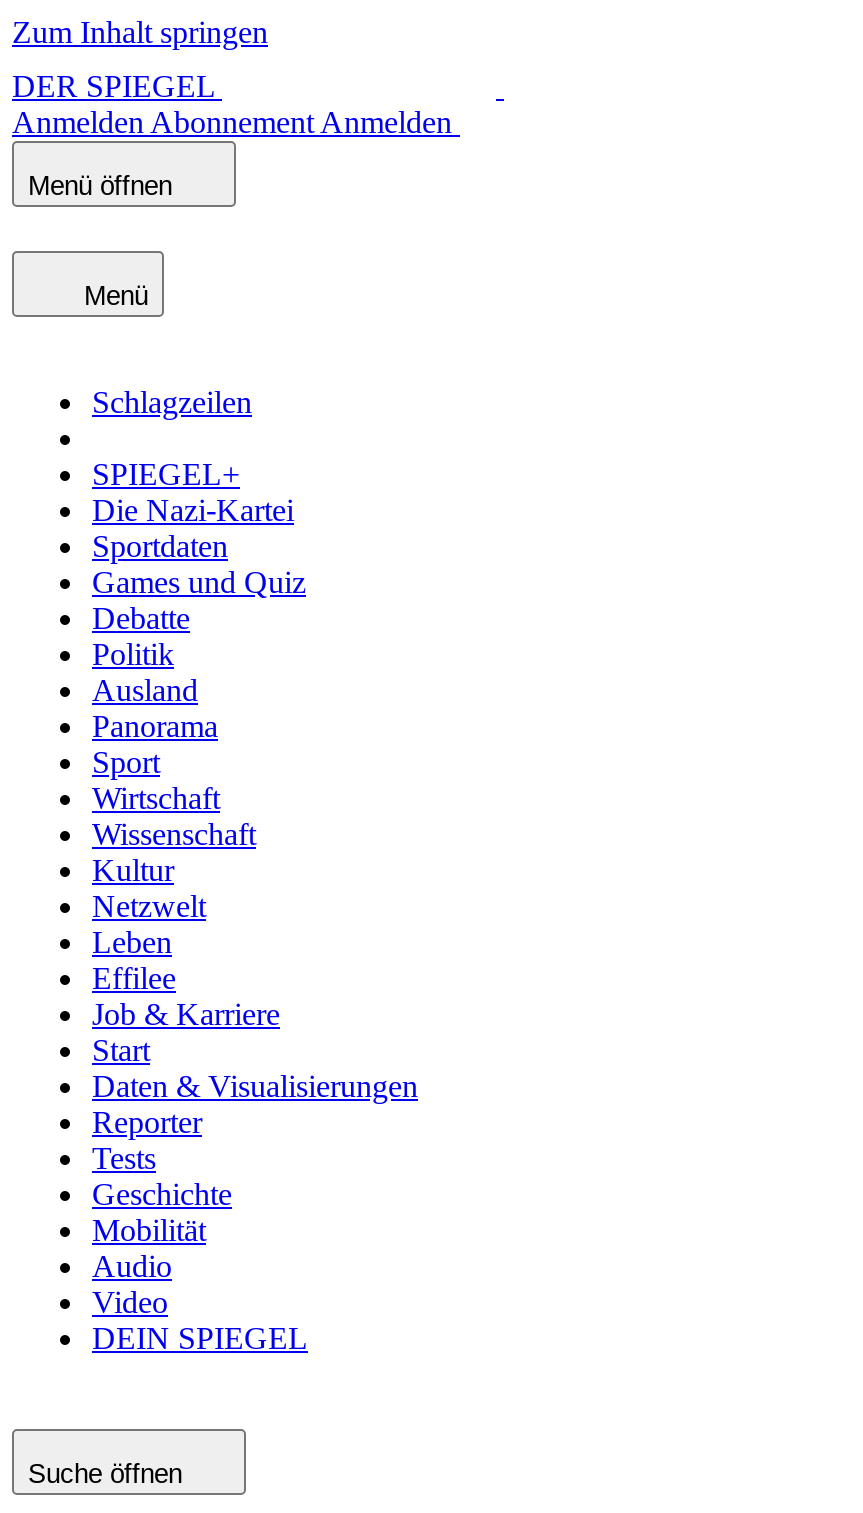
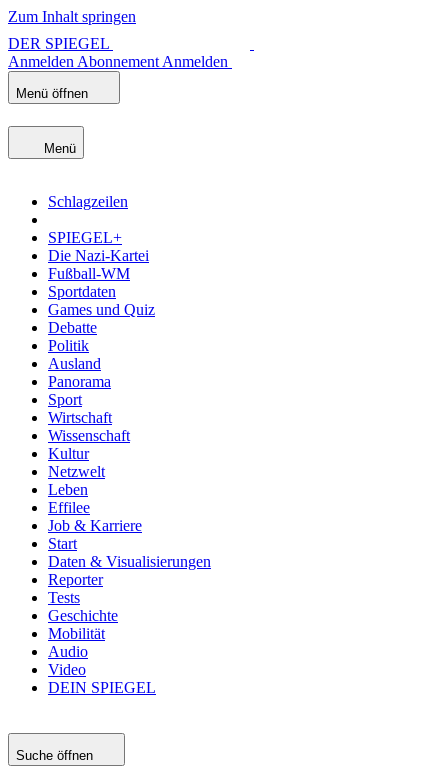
none -> [48,265,130,282] Fußball-WM

